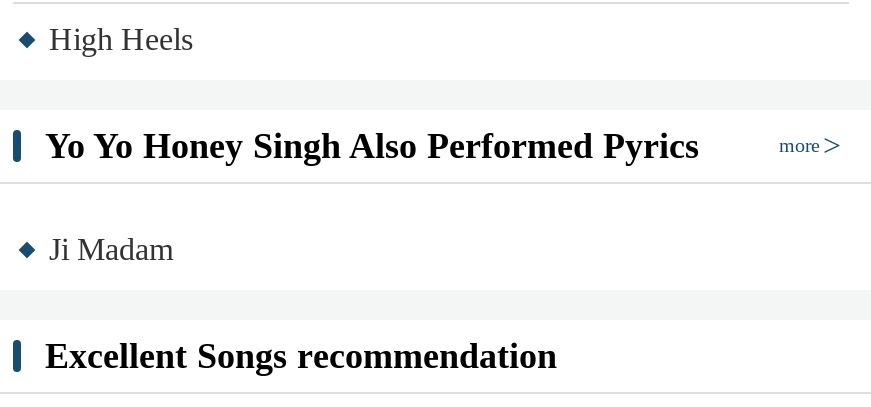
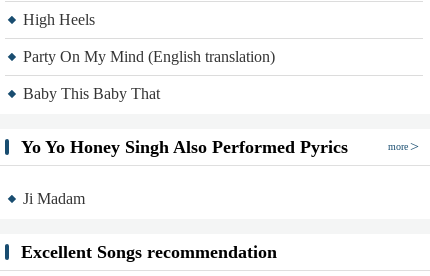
none -> [23,48,275,102] Party On My Mind (English translation) | Baby This Baby That

